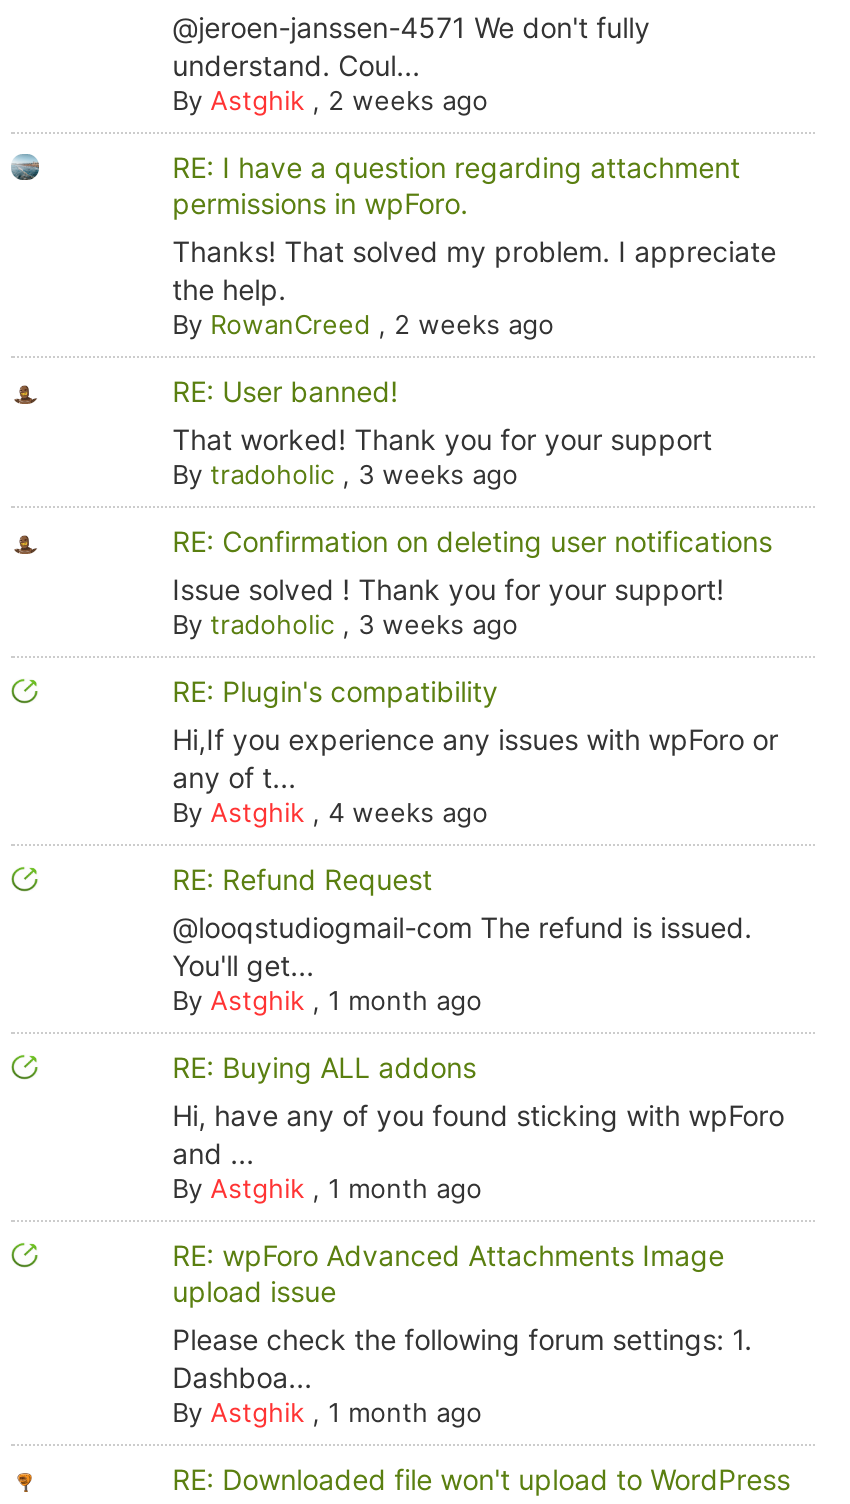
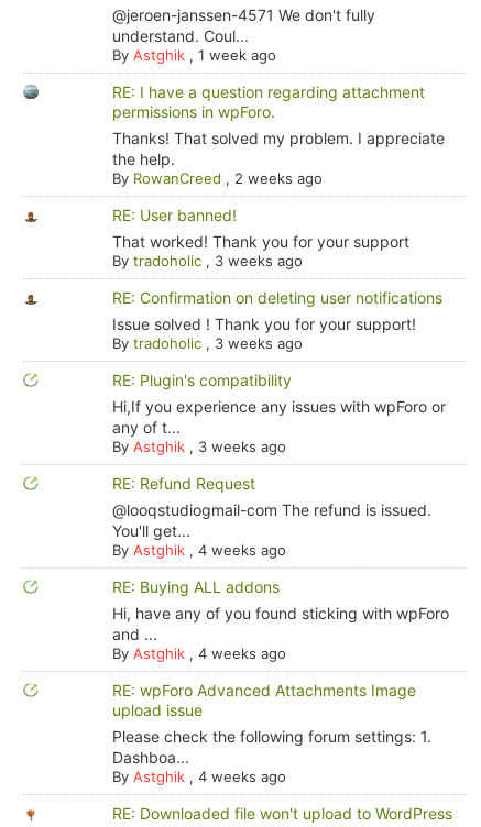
[172,84,488,116] By Astghik, 2 weeks ago -> [112,46,276,64] By Astghik, 1 week ago
[172,796,488,828] By Astghik, 4 weeks ago -> [112,438,286,455] By Astghik, 3 weeks ago
[172,984,482,1016] By Astghik, 1 month ago -> [112,541,286,559] By Astghik, 4 weeks ago
[172,1172,482,1204] By Astghik, 1 month ago -> [112,644,286,662] By Astghik, 4 weeks ago
[172,1396,482,1428] By Astghik, 1 month ago -> [112,768,286,785] By Astghik, 4 weeks ago

